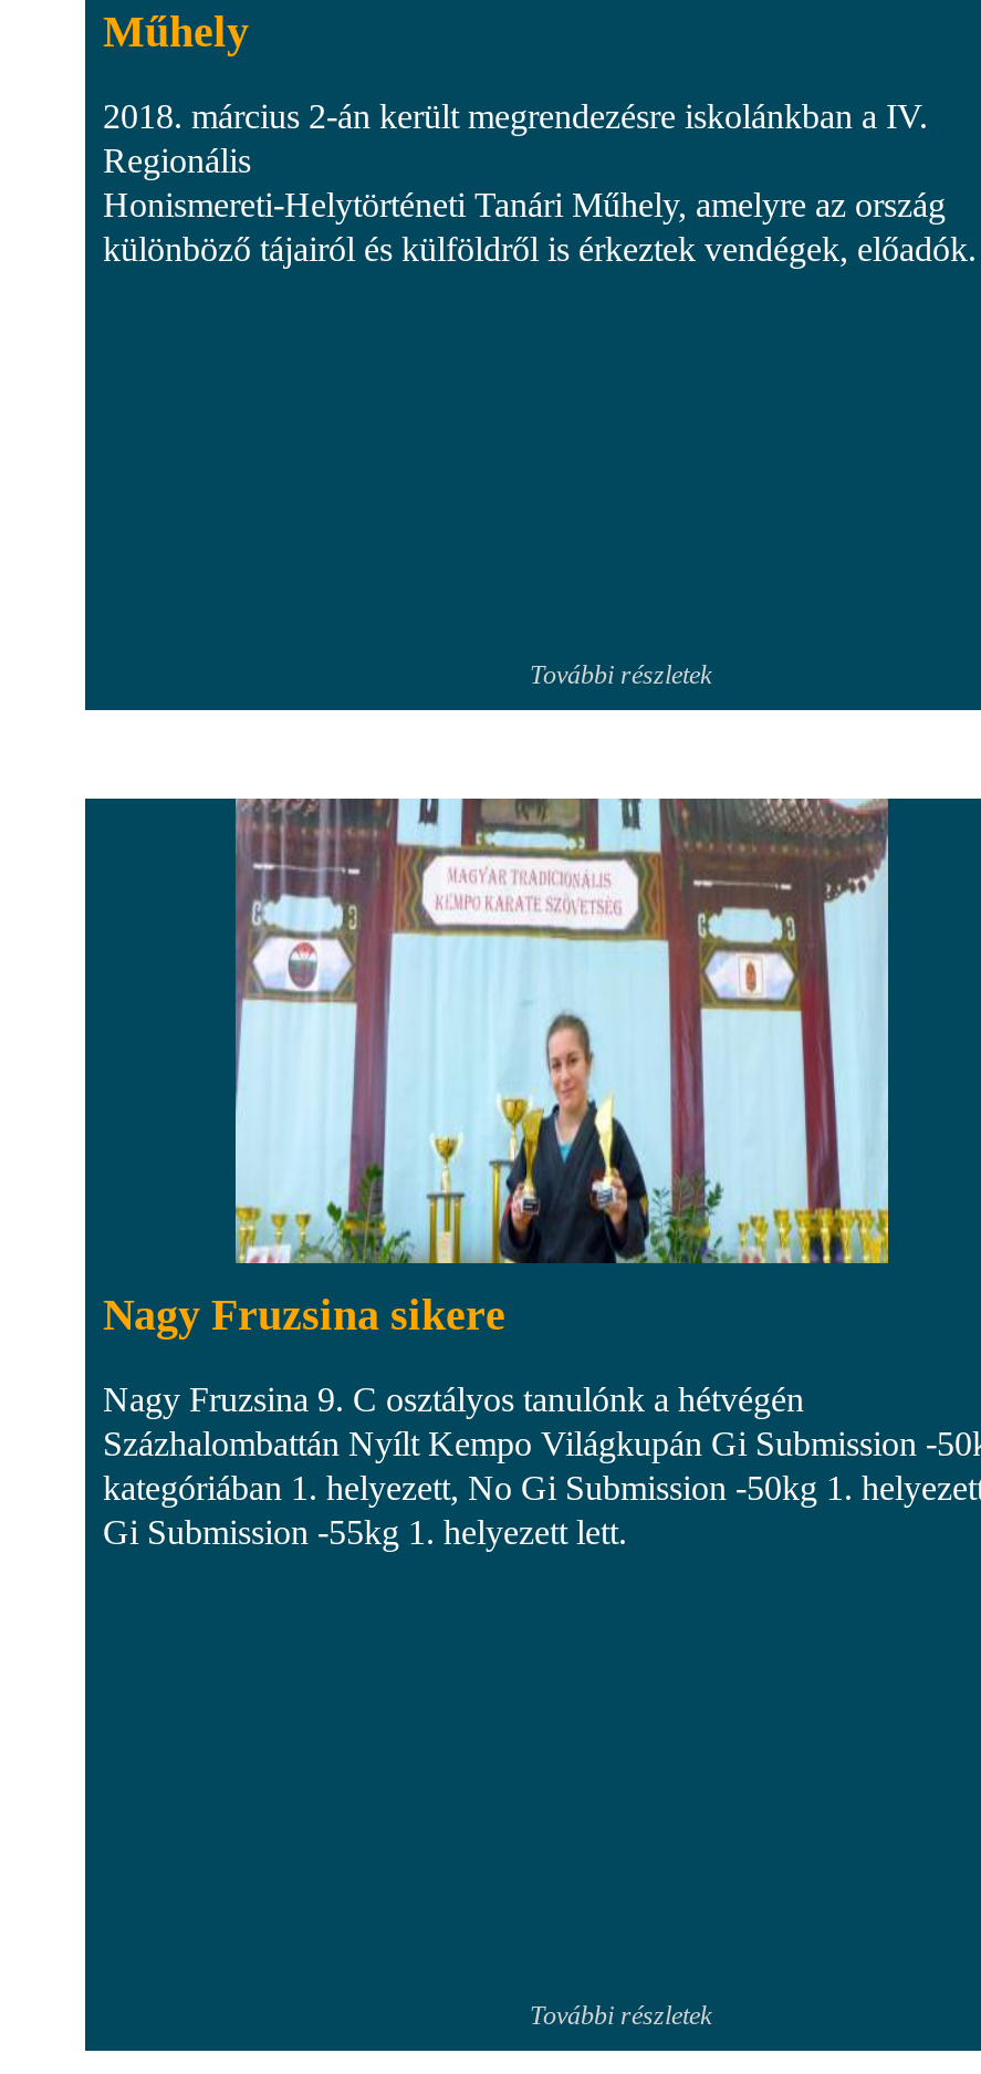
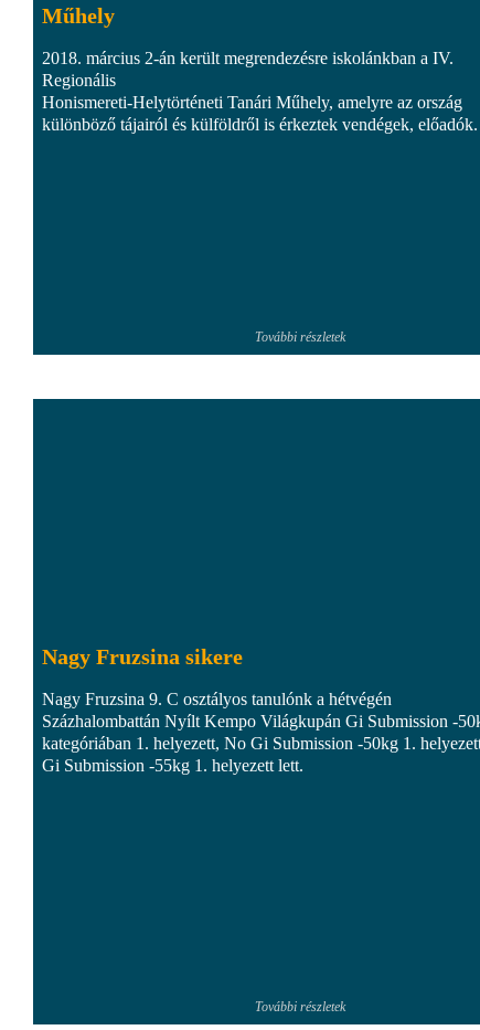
[233,796,890,1265] [image] -> none

